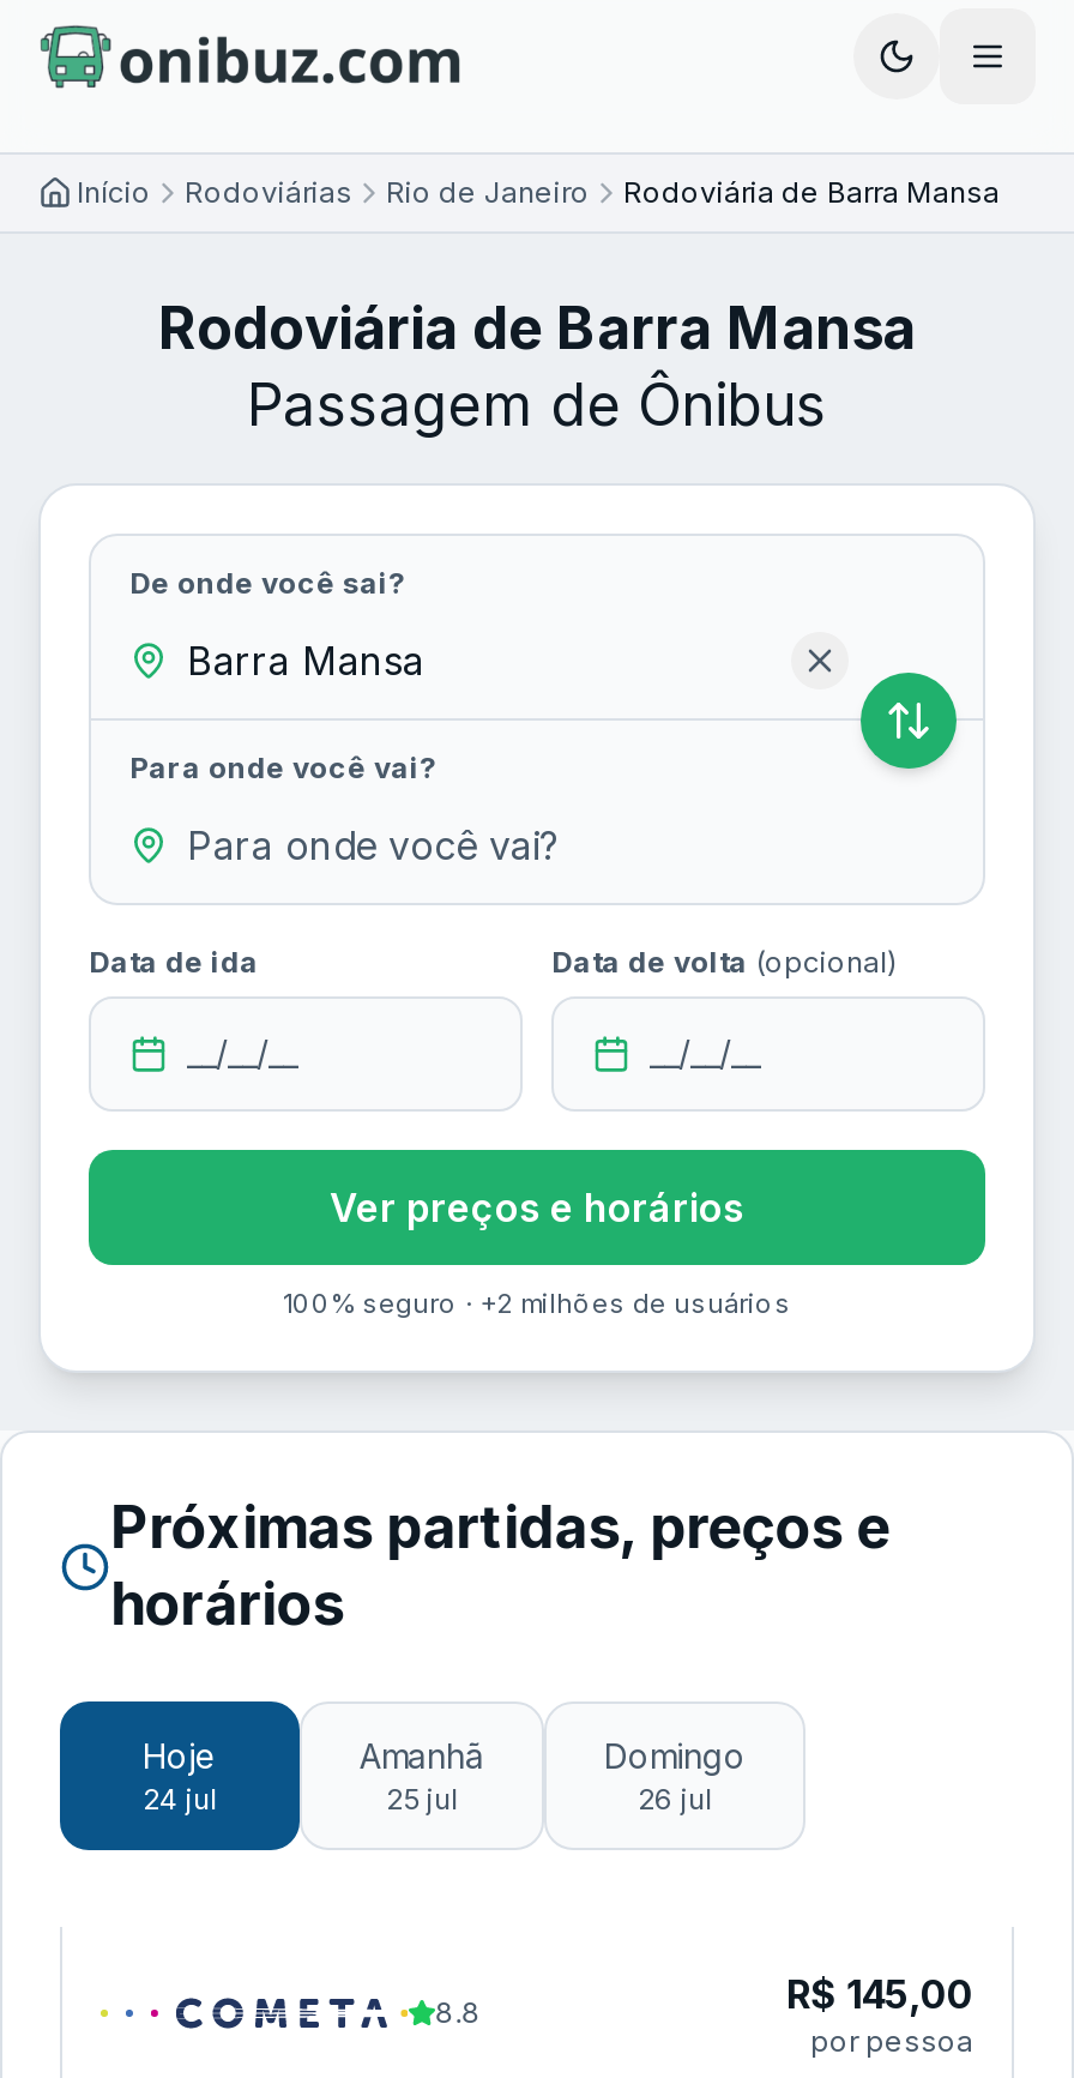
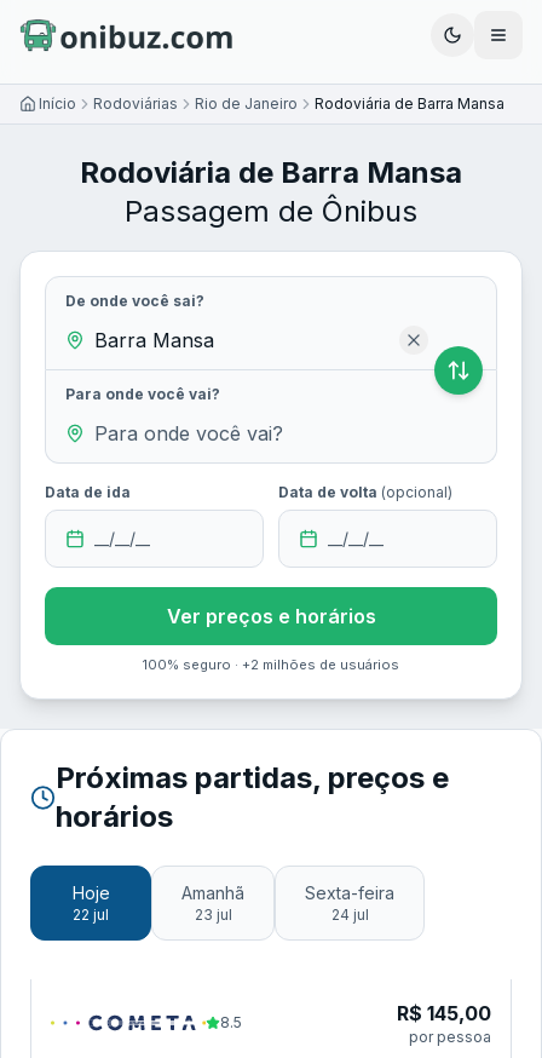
[604,1735,746,1817] Domingo | 26 jul -> [305,882,394,924] Sexta-feira | 24 jul
[143,1781,217,1817] 24 jul -> [73,905,109,924] 22 jul
[386,1781,458,1817] 25 jul -> [194,905,232,924] 23 jul
[436,1994,481,2030] 8.8 -> [220,1013,242,1031] 8.5

